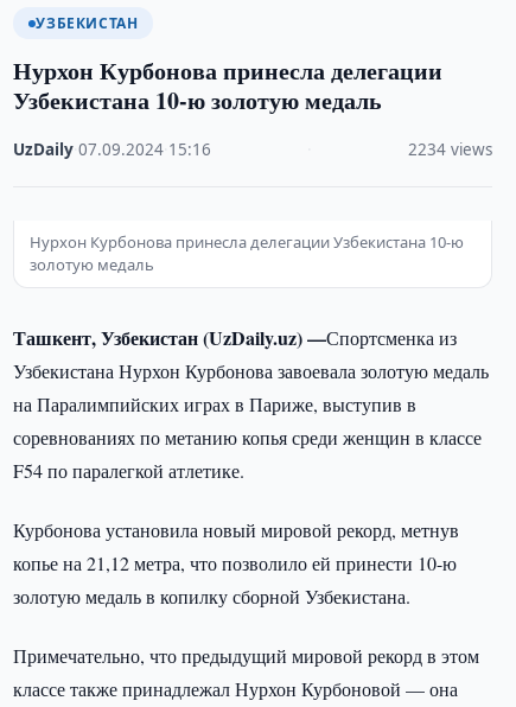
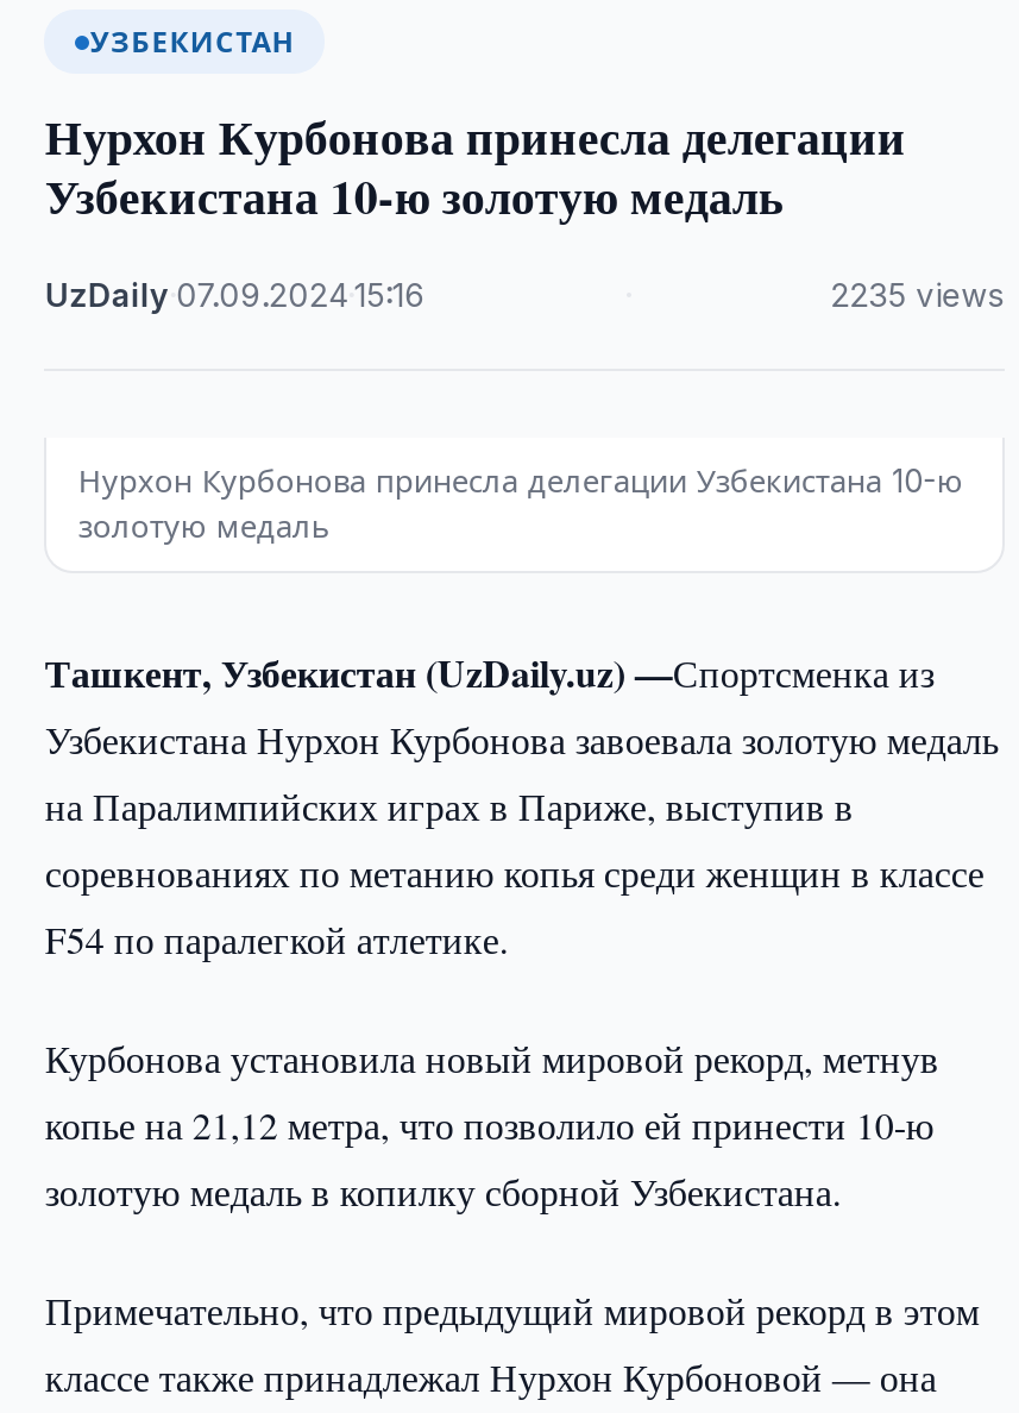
[408,139,492,160] 2234 views -> [830,276,1004,314] 2235 views

